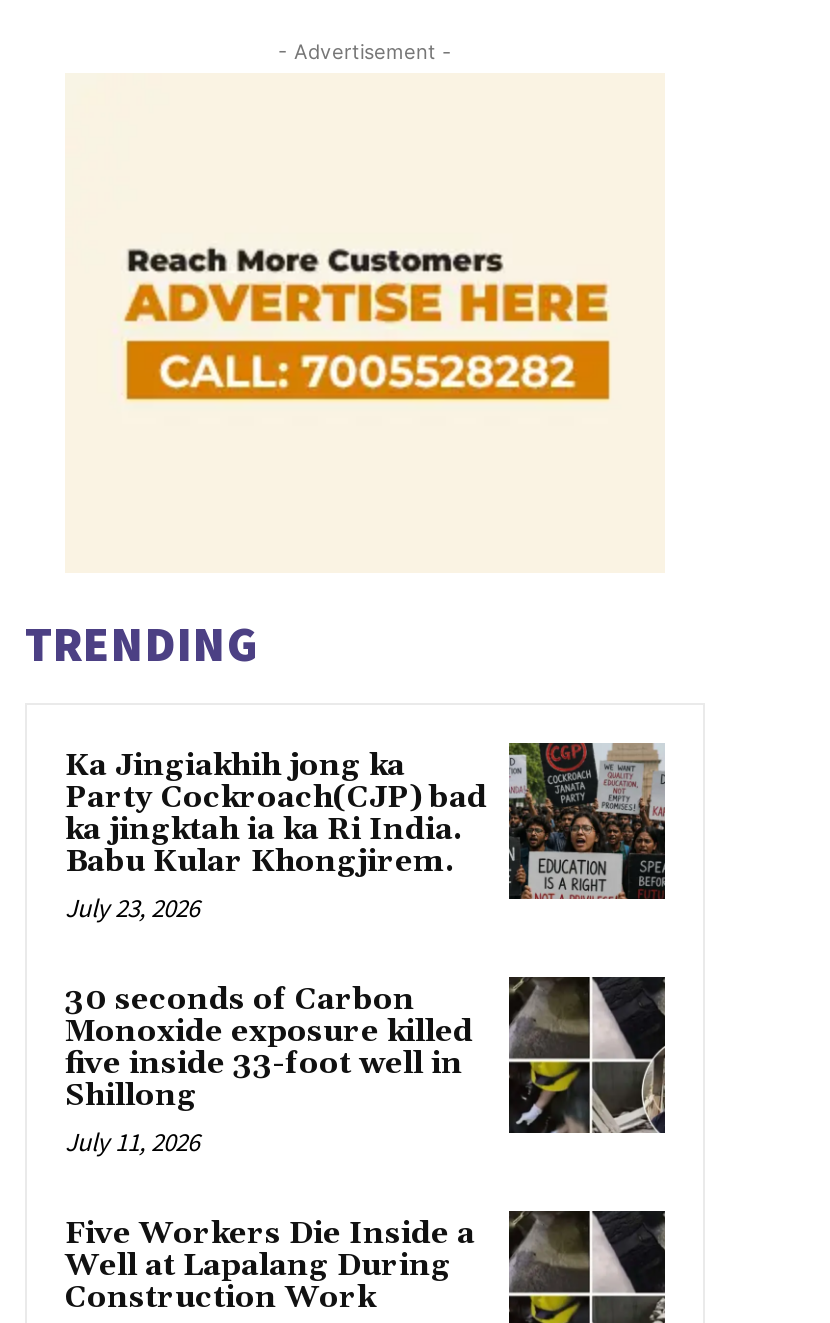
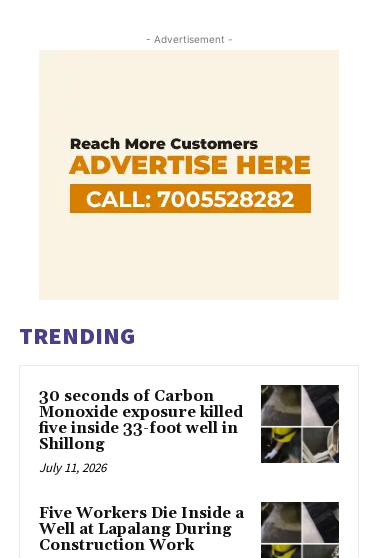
[65,743,667,925] [image] | Ka Jingiakhih jong ka | Party Cockroach(CJP) bad | ka jingktah ia ka Ri India. | Babu Kular Khongjirem. | July 23, 2026 -> none

